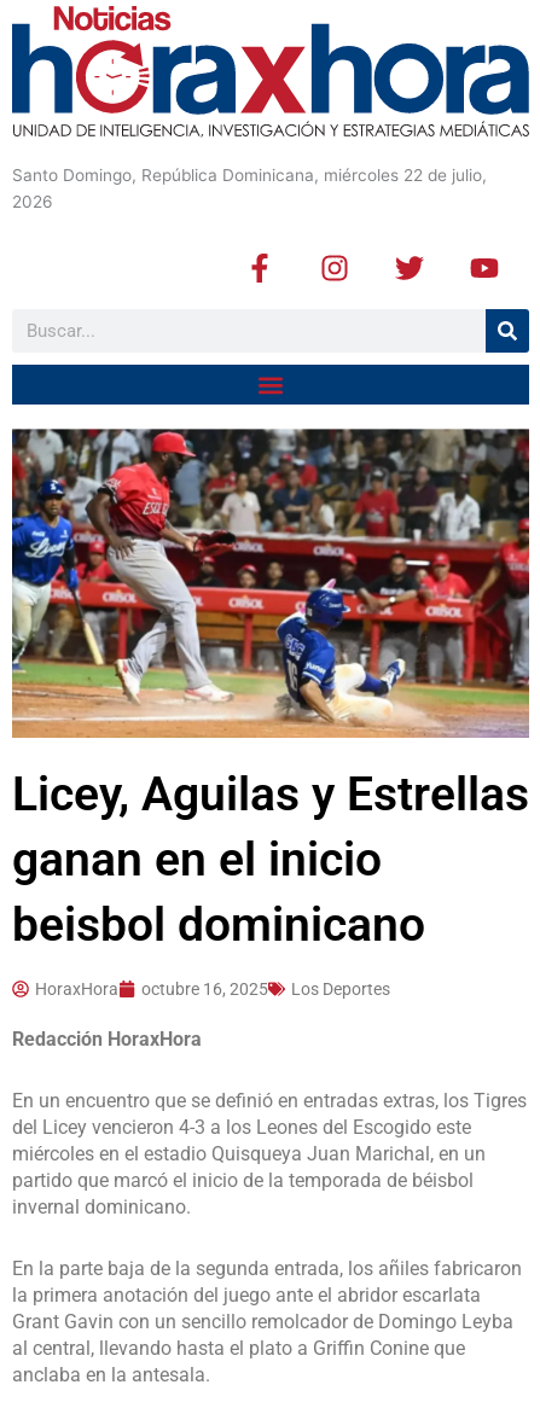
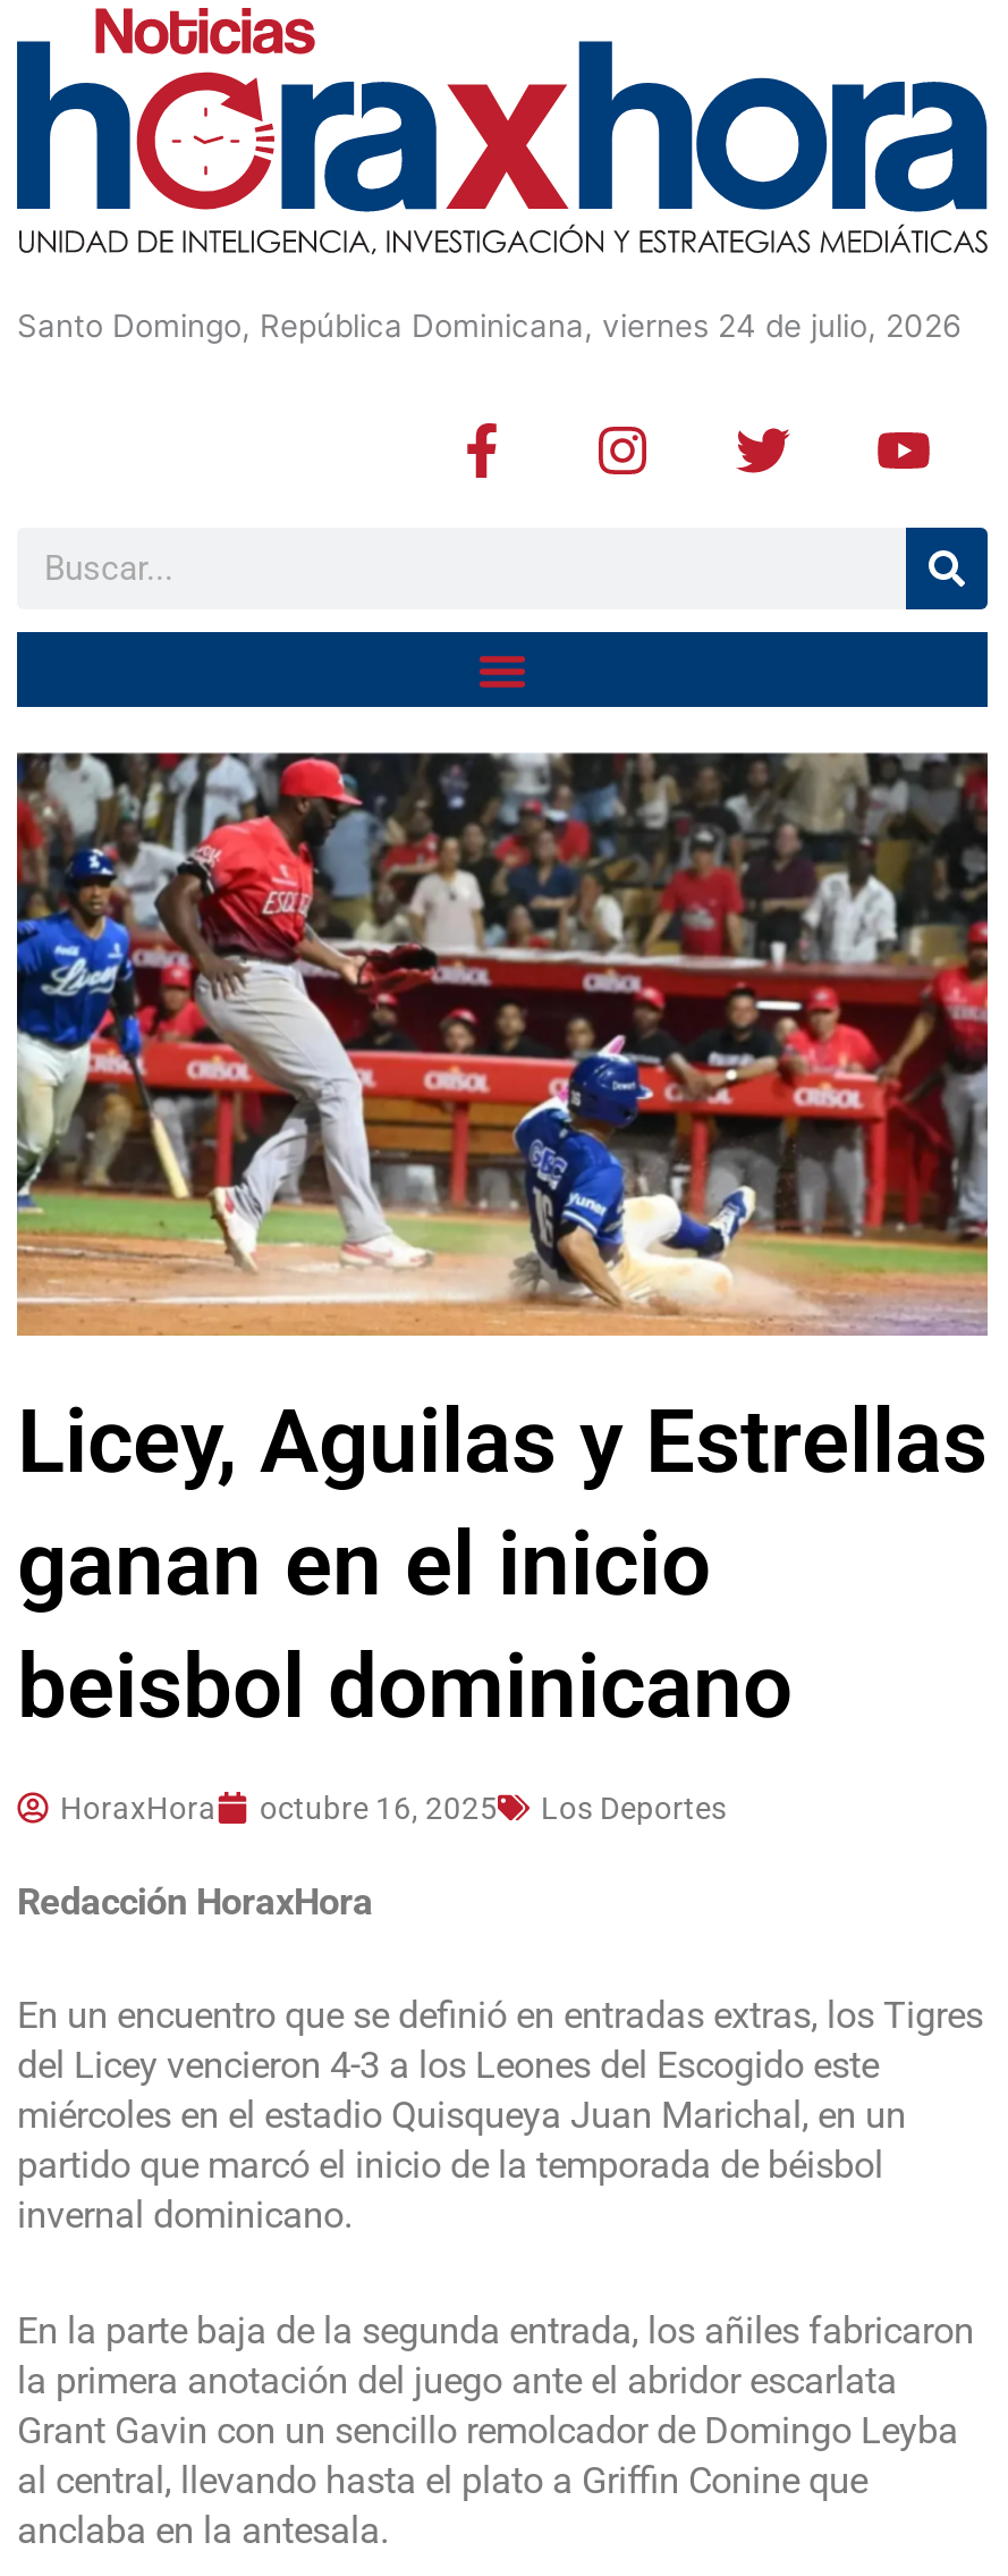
[12,166,487,212] Santo Domingo, República Dominicana, miércoles 22 de julio, | 2026 -> [17,308,963,344] Santo Domingo, República Dominicana, viernes 24 de julio, 2026

